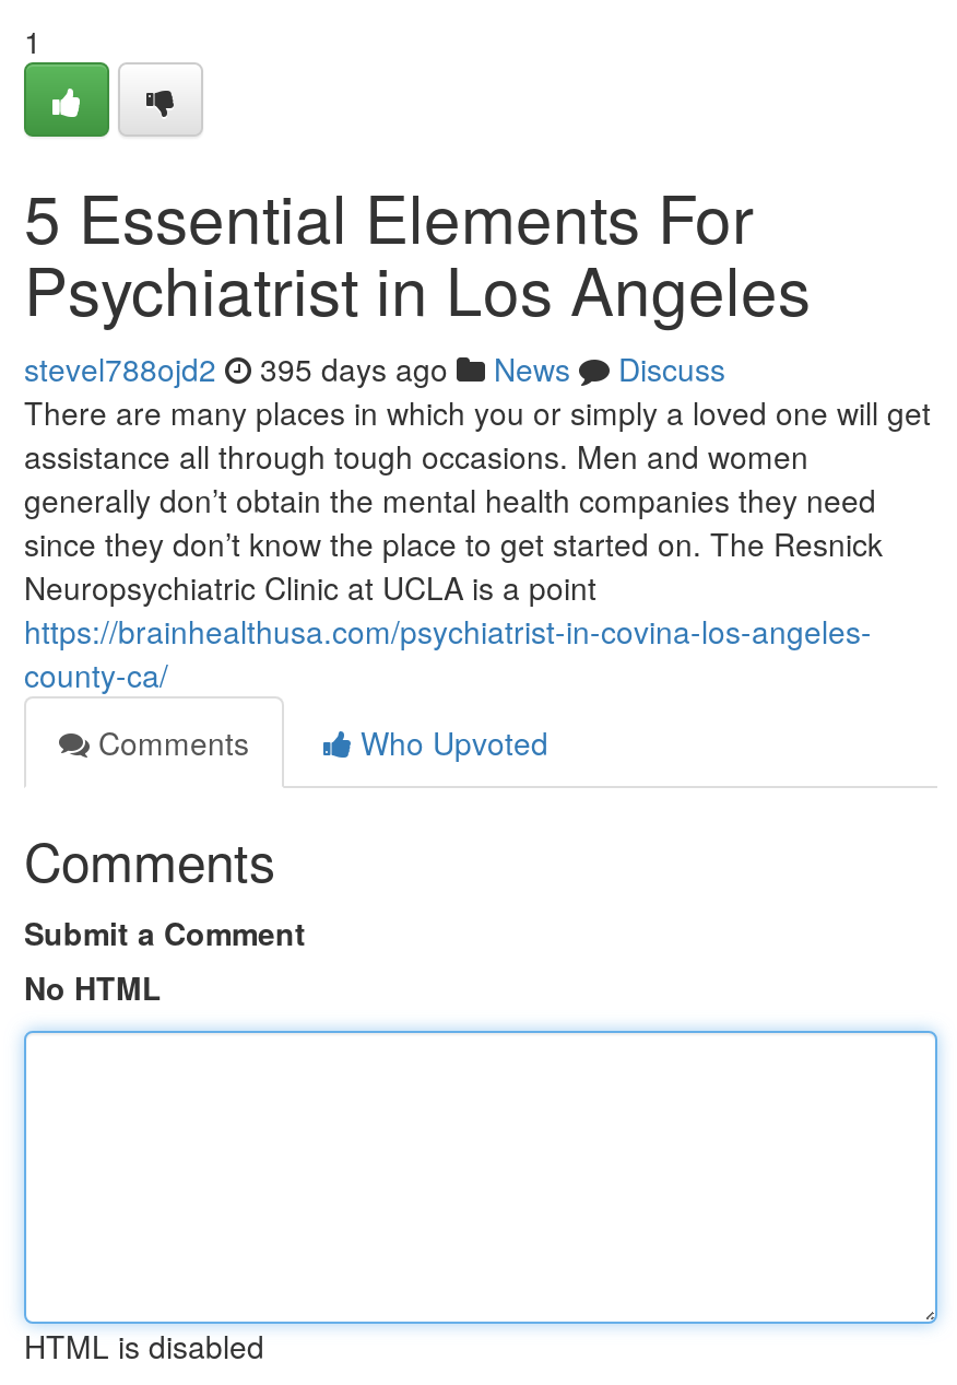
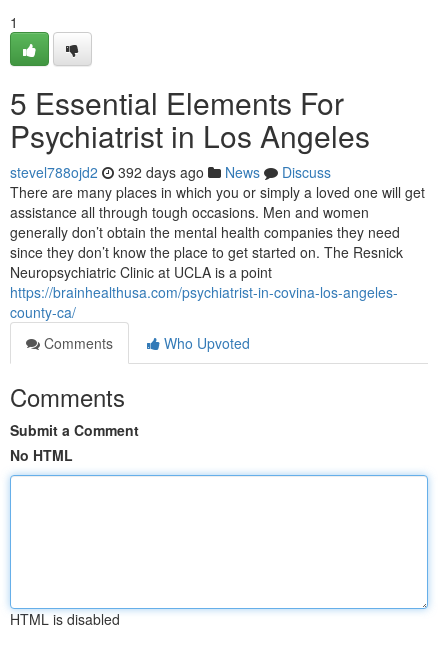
[24,347,725,390] stevel788ojd2 395 days ago News Discuss -> [10,162,331,182] stevel788ojd2 392 days ago News Discuss

